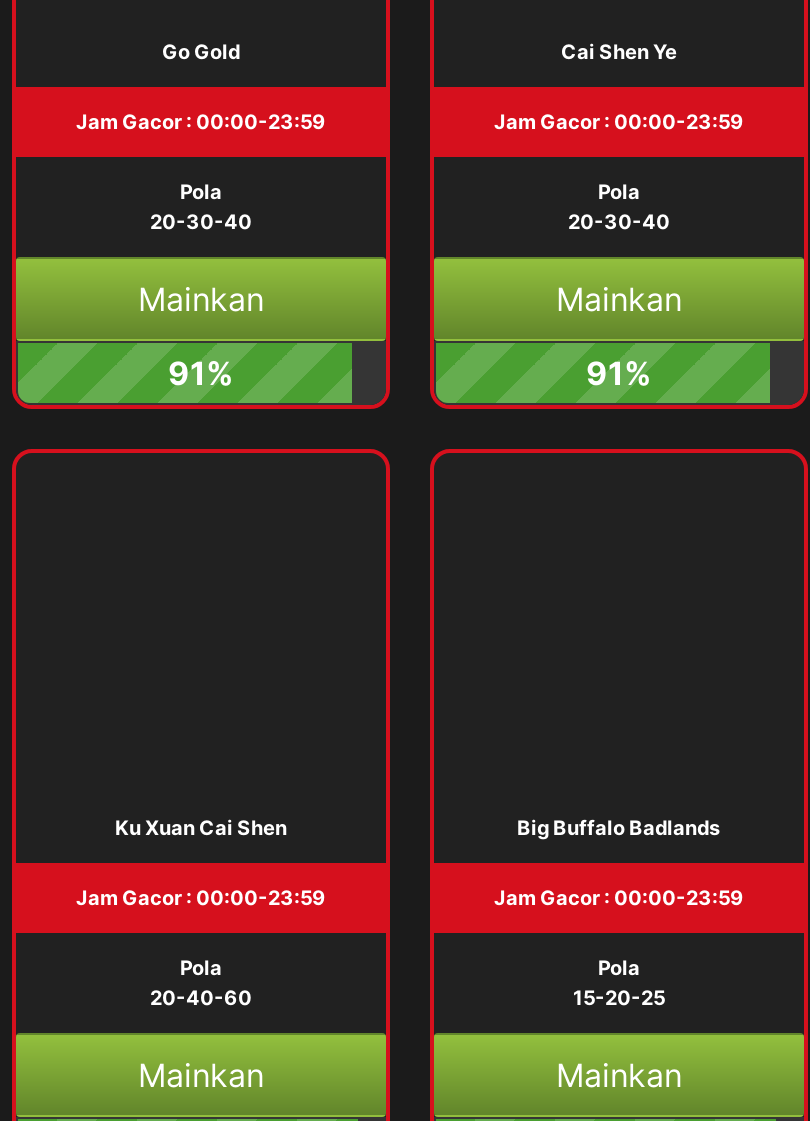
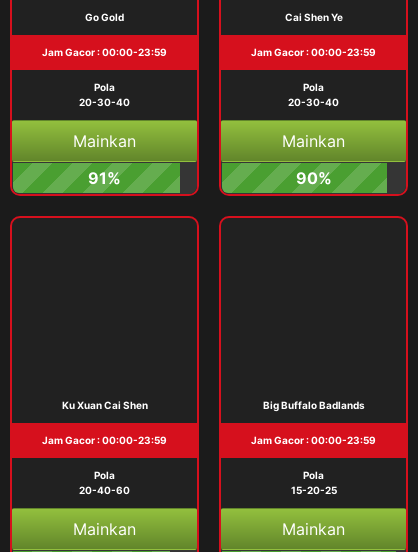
[586,354,652,394] 91% -> [295,168,331,188] 90%

